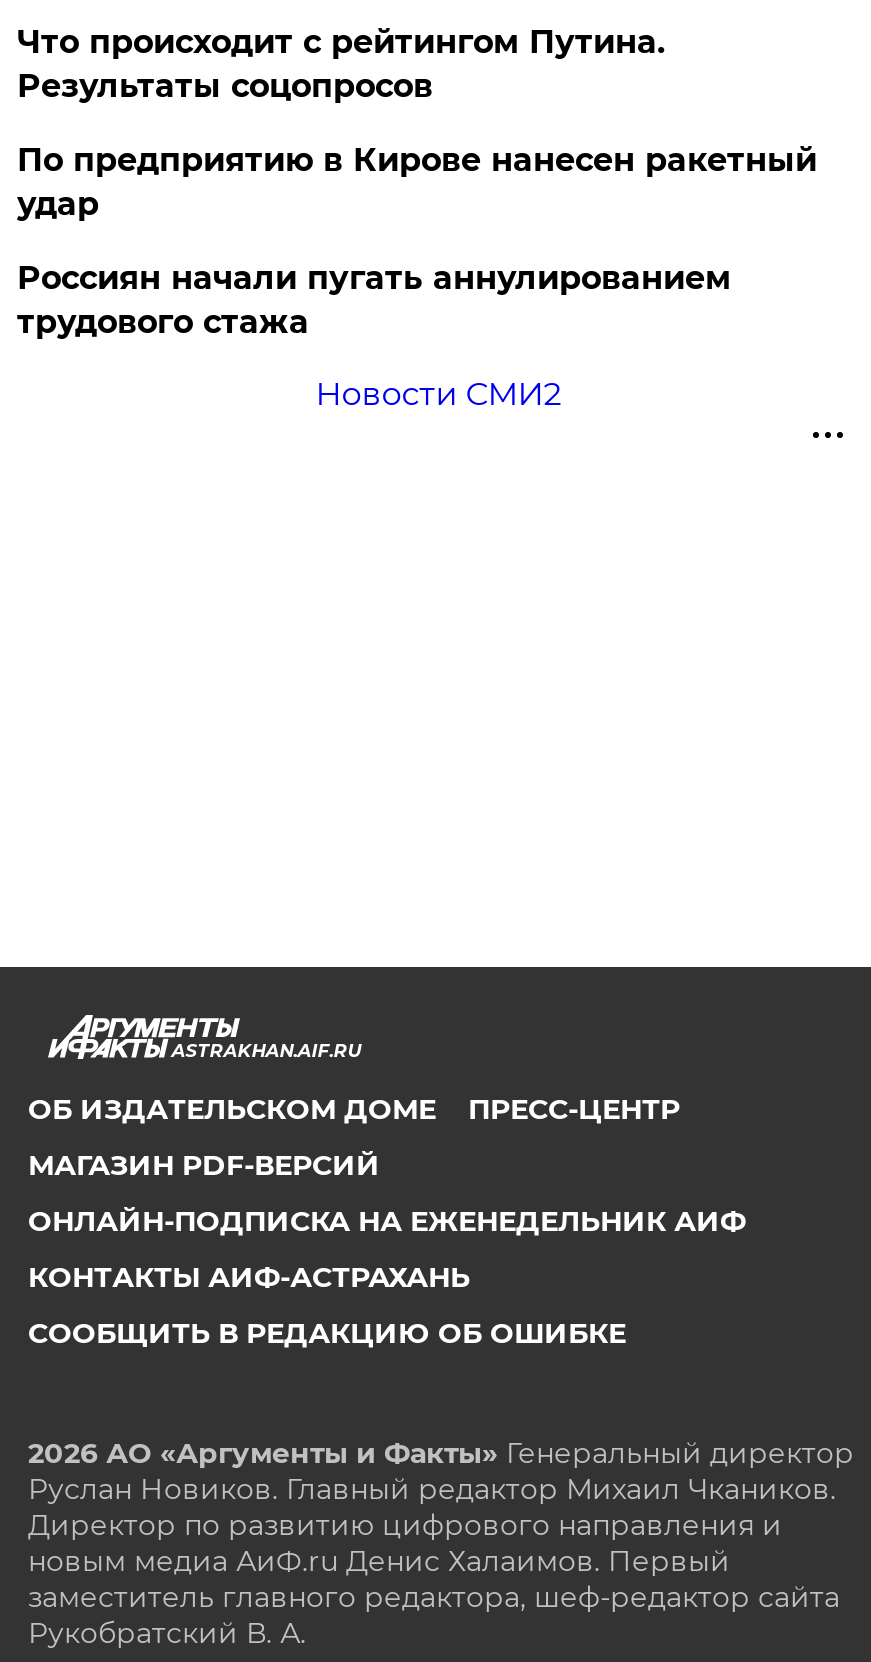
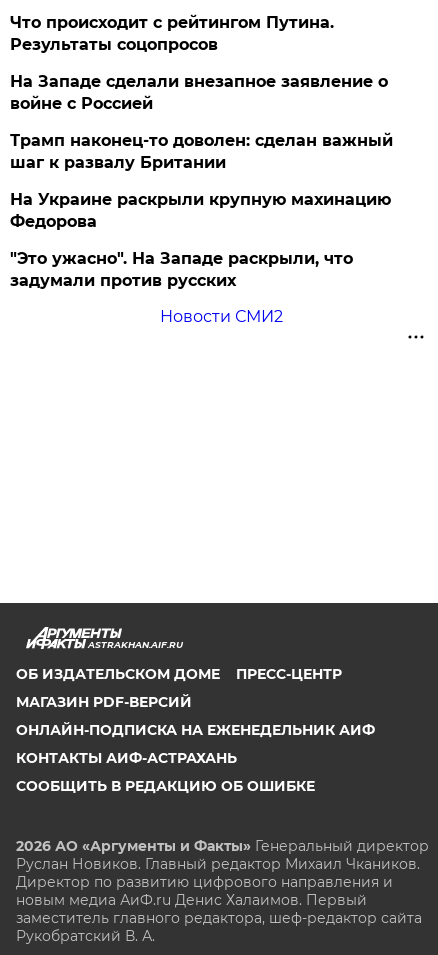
[17,141,817,341] По предприятию в Кирове нанесен ракетный | удар | Россиян начали пугать аннулированием | трудового стажа -> [10,72,393,290] На Западе сделали внезапное заявление о | войне с Россией | Трамп наконец-то доволен: сделан важный | шаг к развалу Британии | На Украине раскрыли крупную махинацию | Федорова | "Это ужасно". На Западе раскрыли, что | задумали против русских

